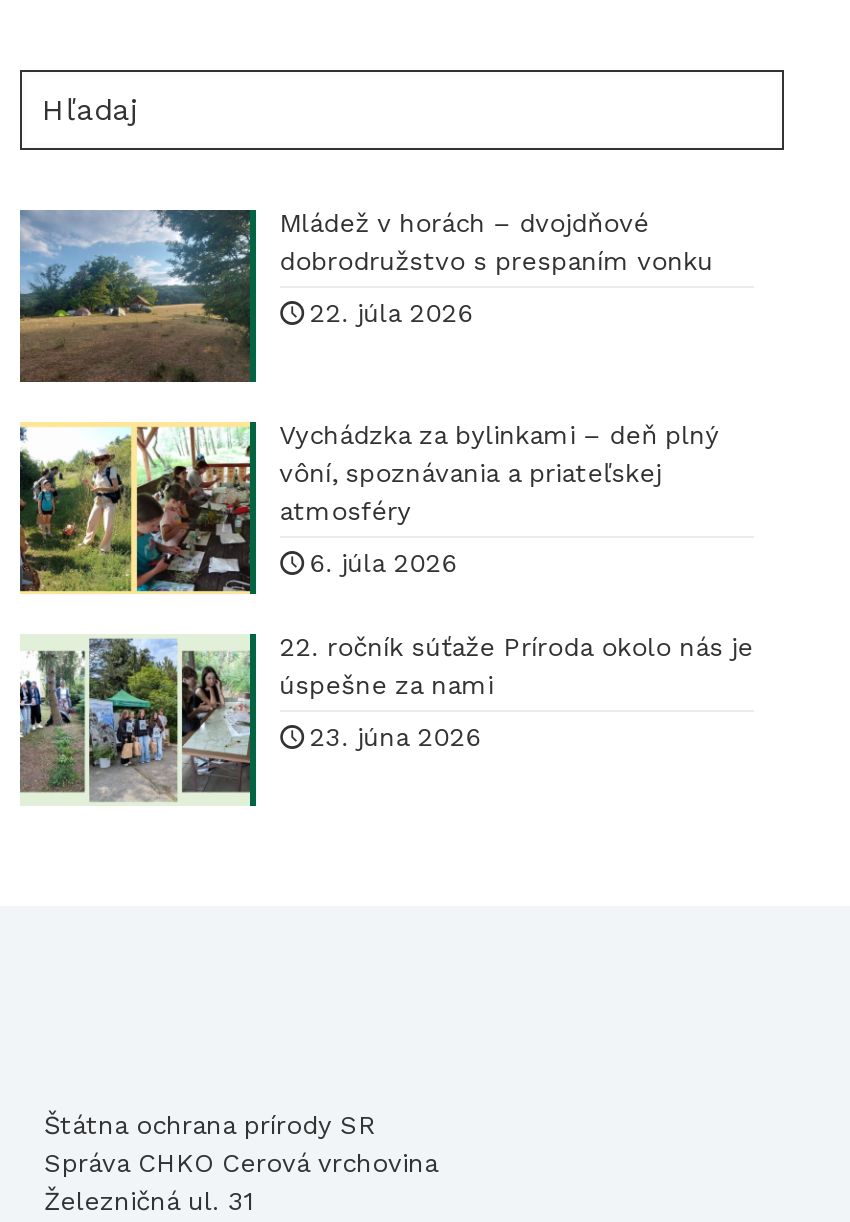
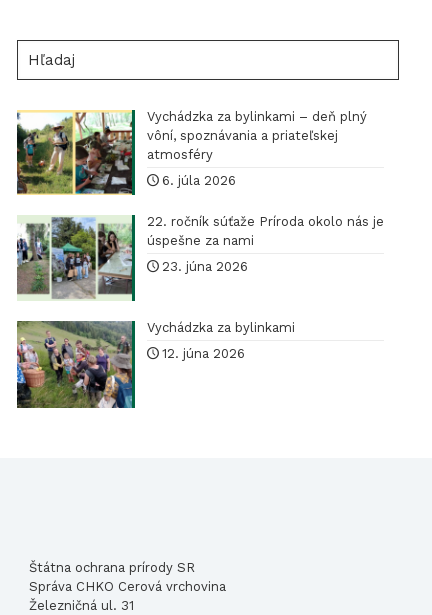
[18,208,713,384] [image] | Mládež v horách – dvojdňové | dobrodružstvo s prespaním vonku | 22. júla 2026 -> none
moved [16,421,753,753] -> [15,108,384,274]: [image] | Vychádzka za bylinkami – deň plný | vôní, spoznávania a priateľskej | atmosféry | 6. júla 2026 | 22. ročník súťaže Príroda okolo nás je | úspešne za nami | 23. júna 2026
none -> [16,320,295,409] [image] | Vychádzka za bylinkami | 12. júna 2026

